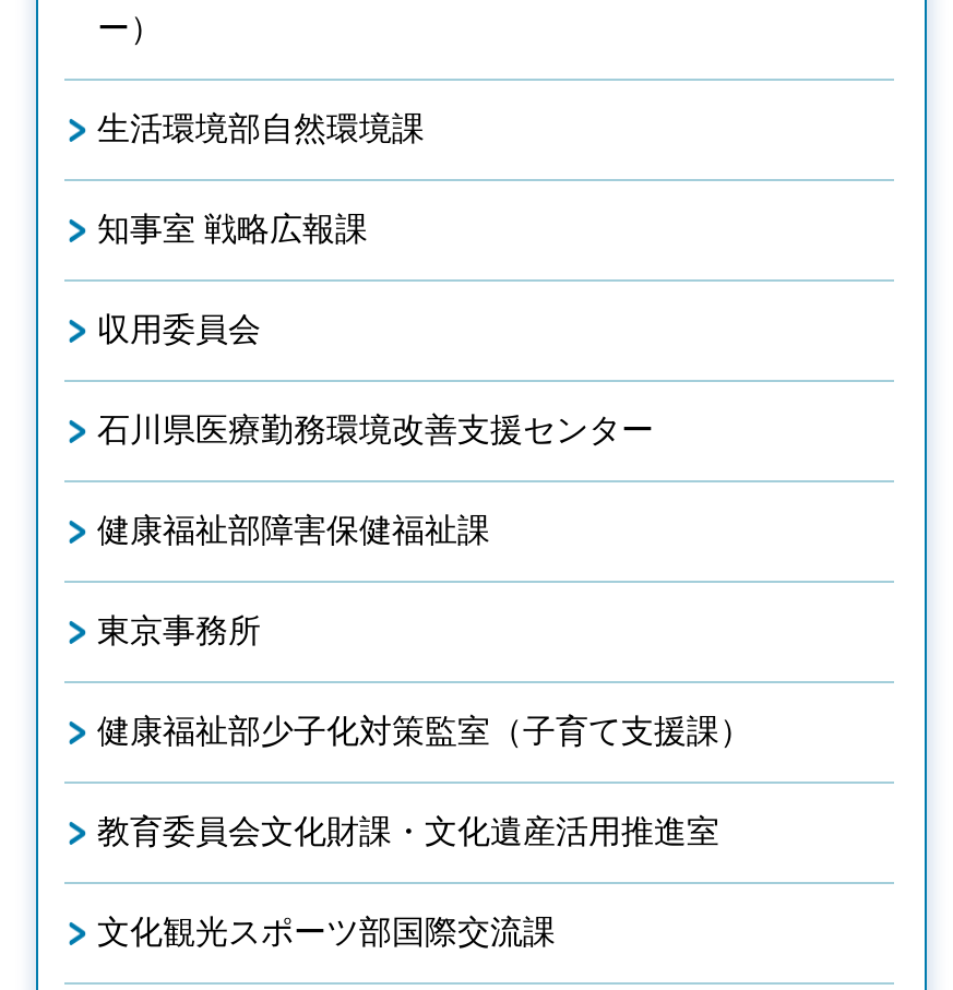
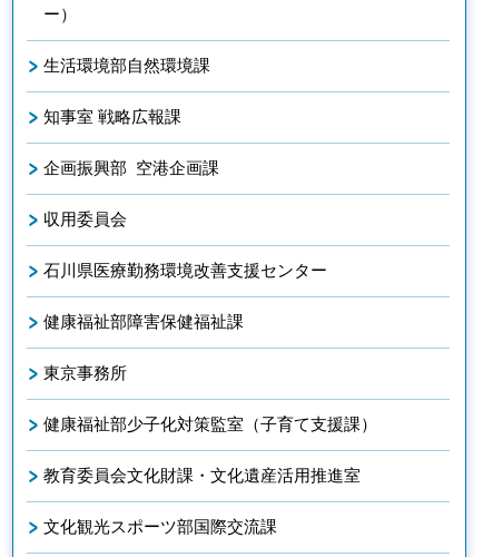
none -> [43,158,219,177] 企画振興部 空港企画課

